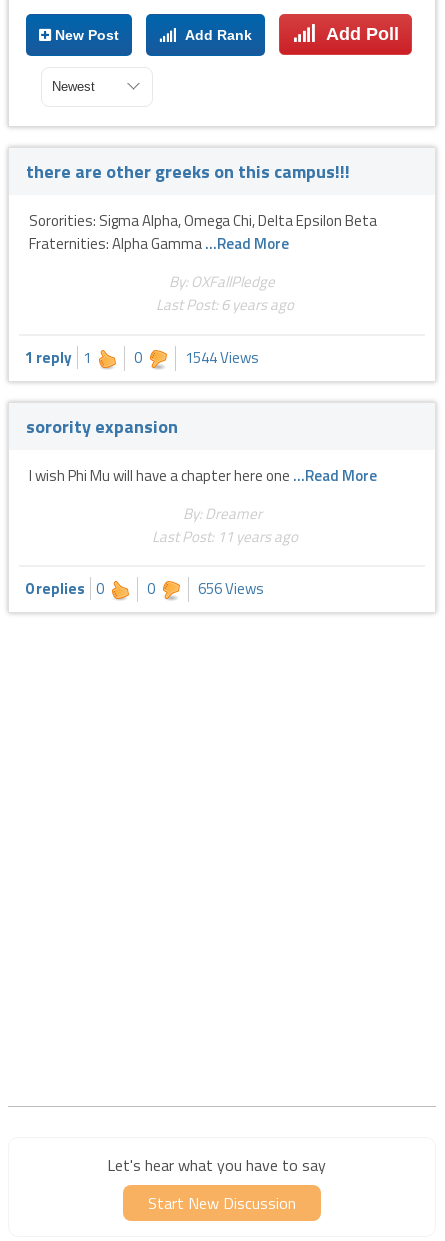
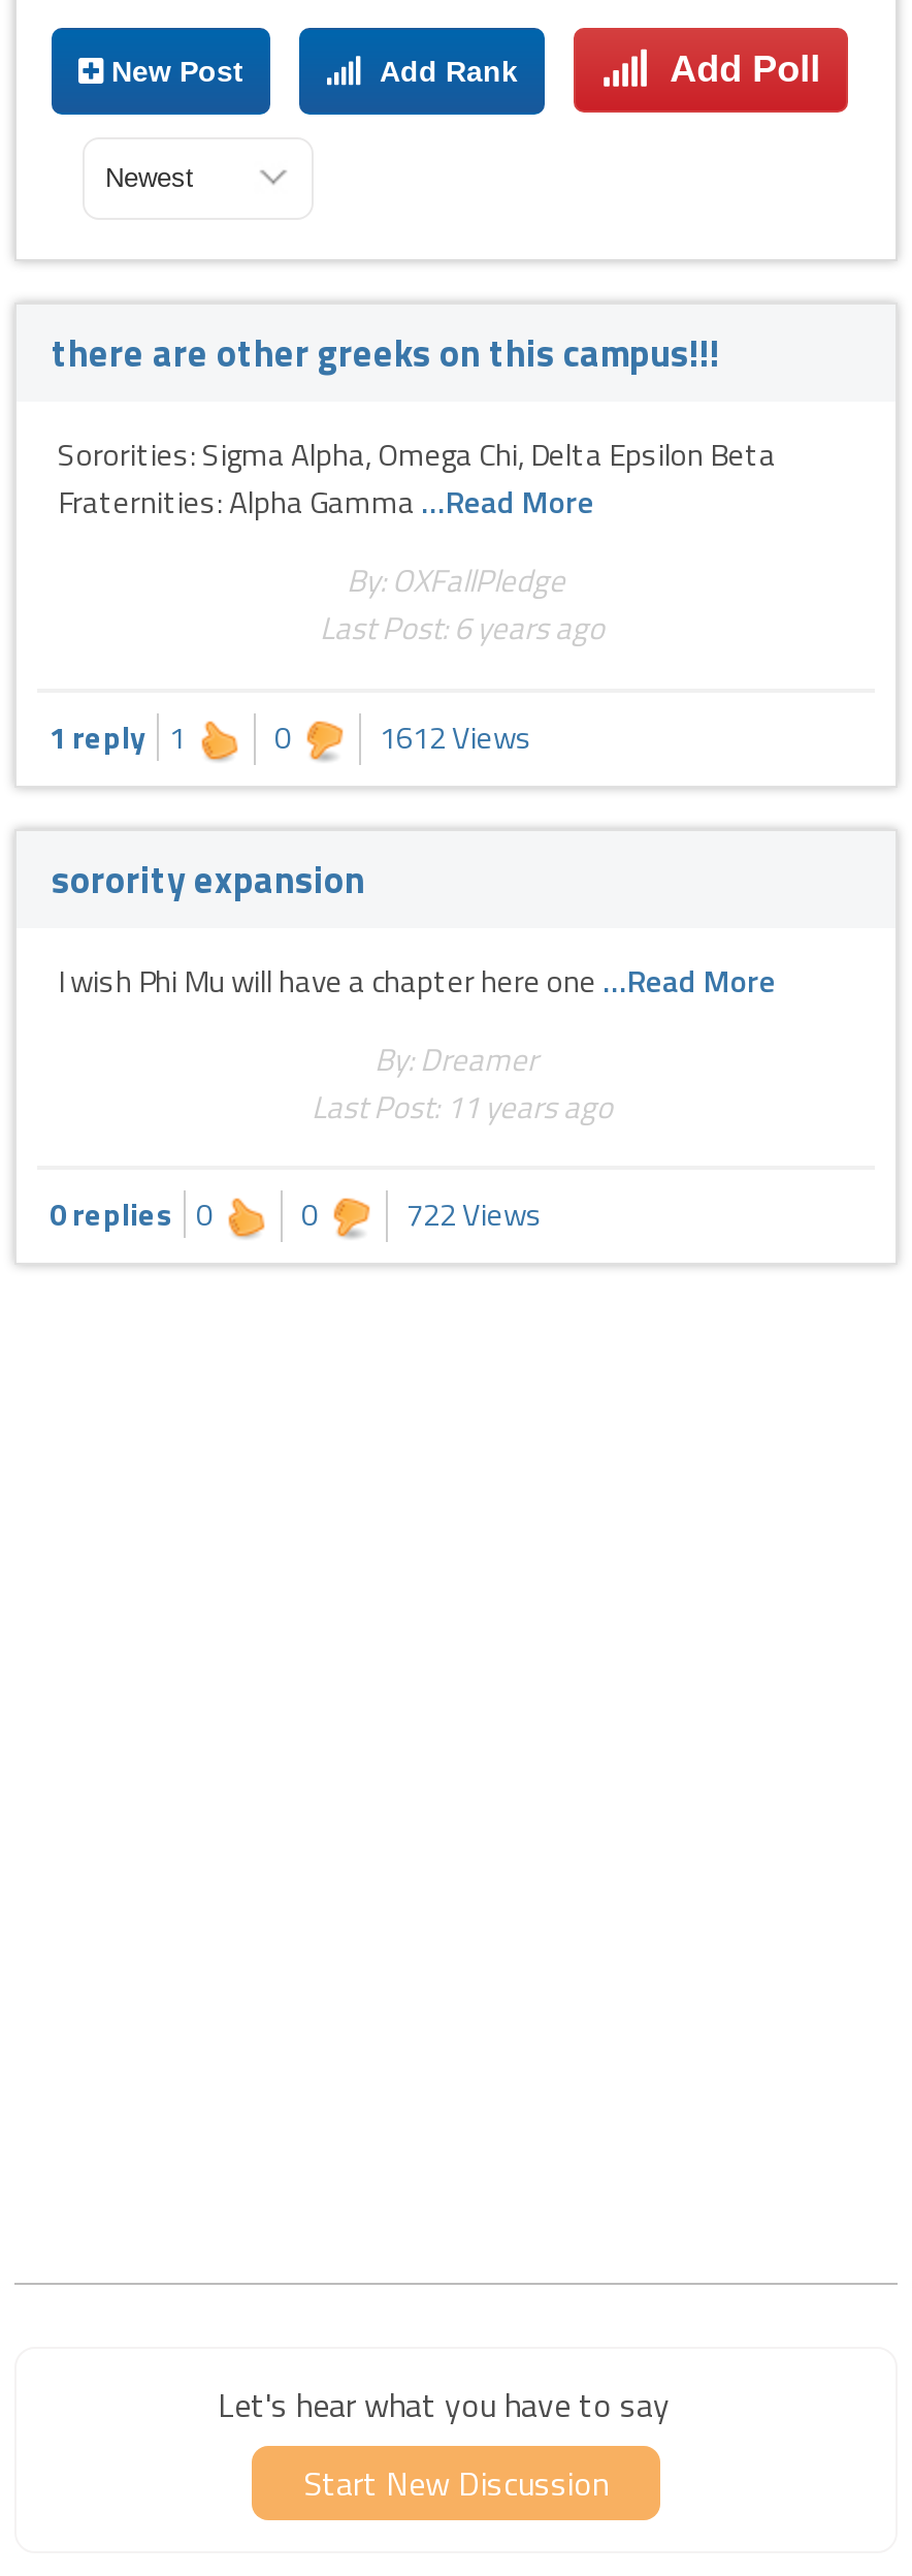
[25,345,259,368] 1 reply 1 0 1544 Views -> [50,712,532,760] 1 reply 1 0 1612 Views
[198,577,264,600] 656 Views -> [406,1190,543,1238] 722 Views

